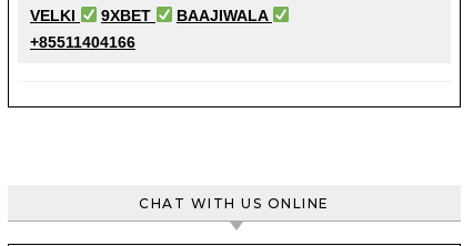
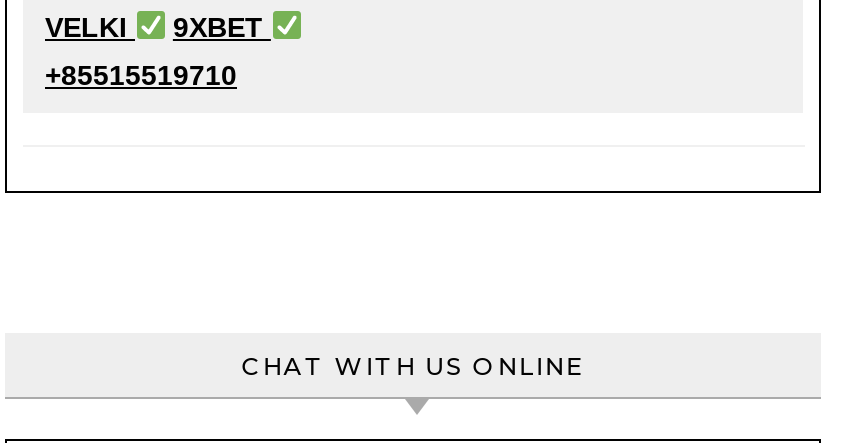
[30,7,272,51] BAAJIWALA | +85511404166 -> [45,59,237,91] +85515519710

